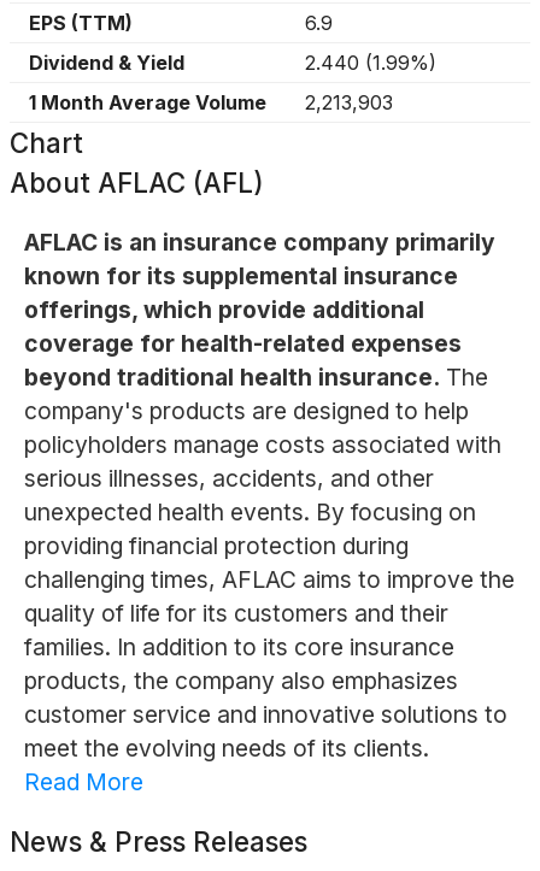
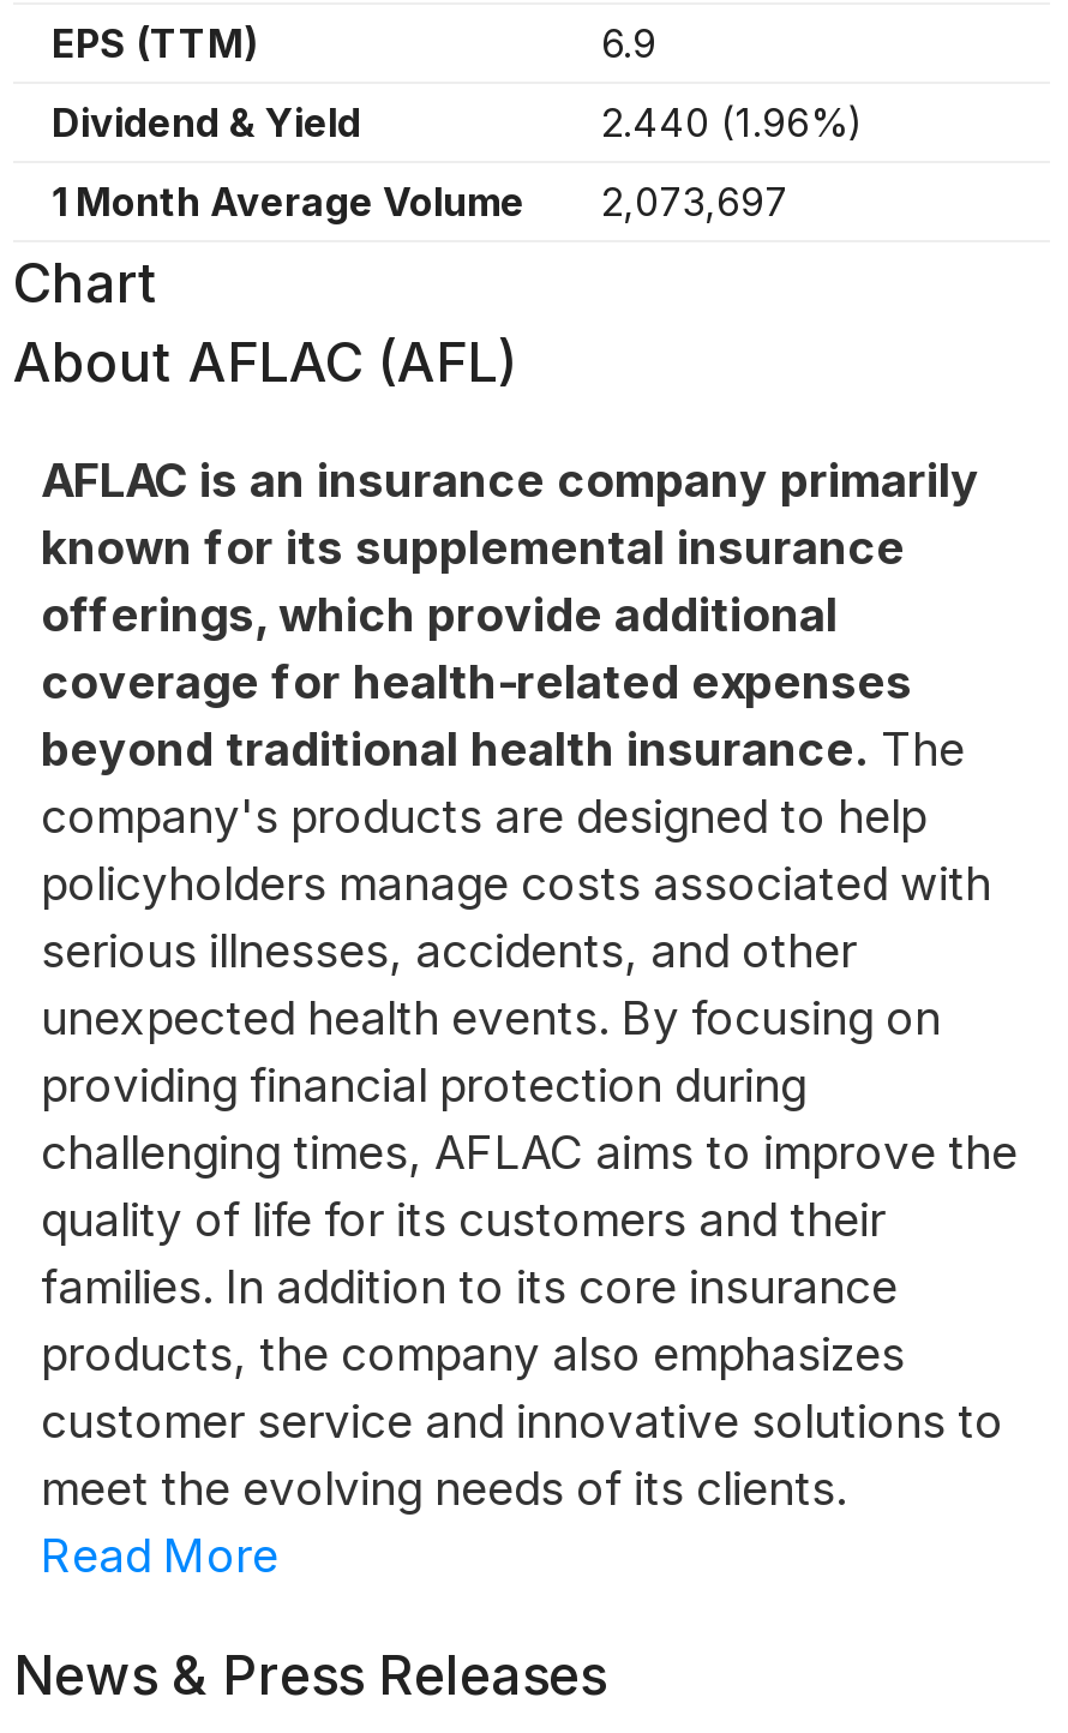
[305,51,436,75] 2.440 (1.99%) -> [601,98,863,146] 2.440 (1.96%)
[29,90,393,114] 1 Month Average Volume 2,213,903 -> [52,178,788,226] 1 Month Average Volume 2,073,697

